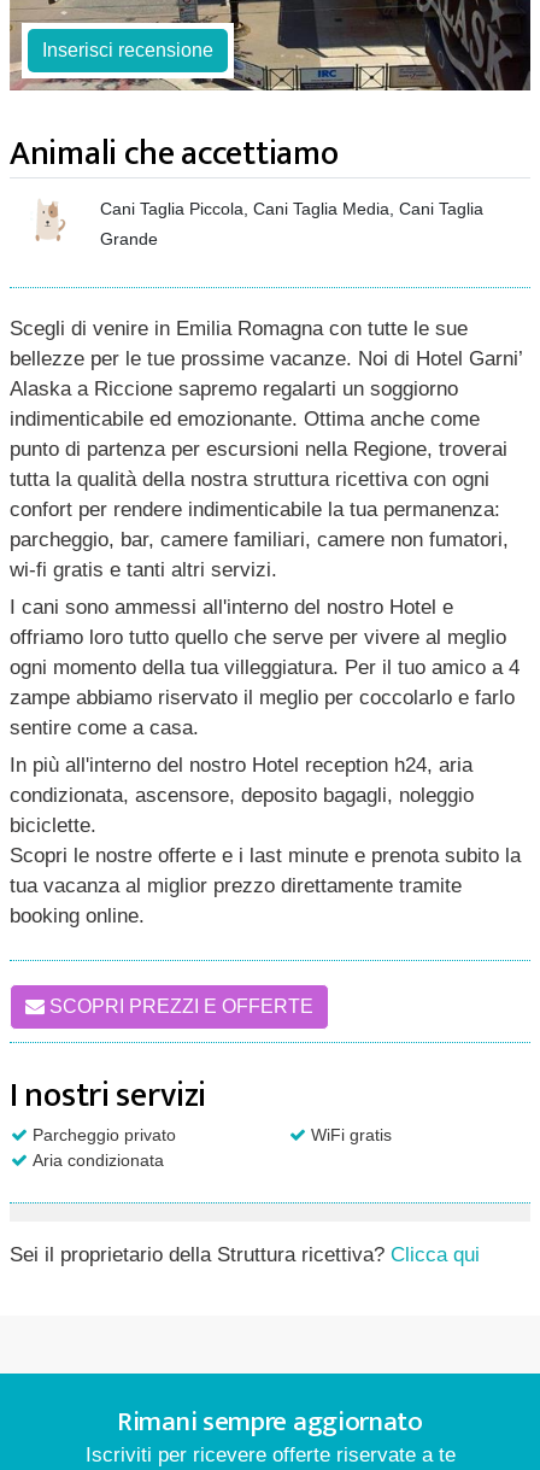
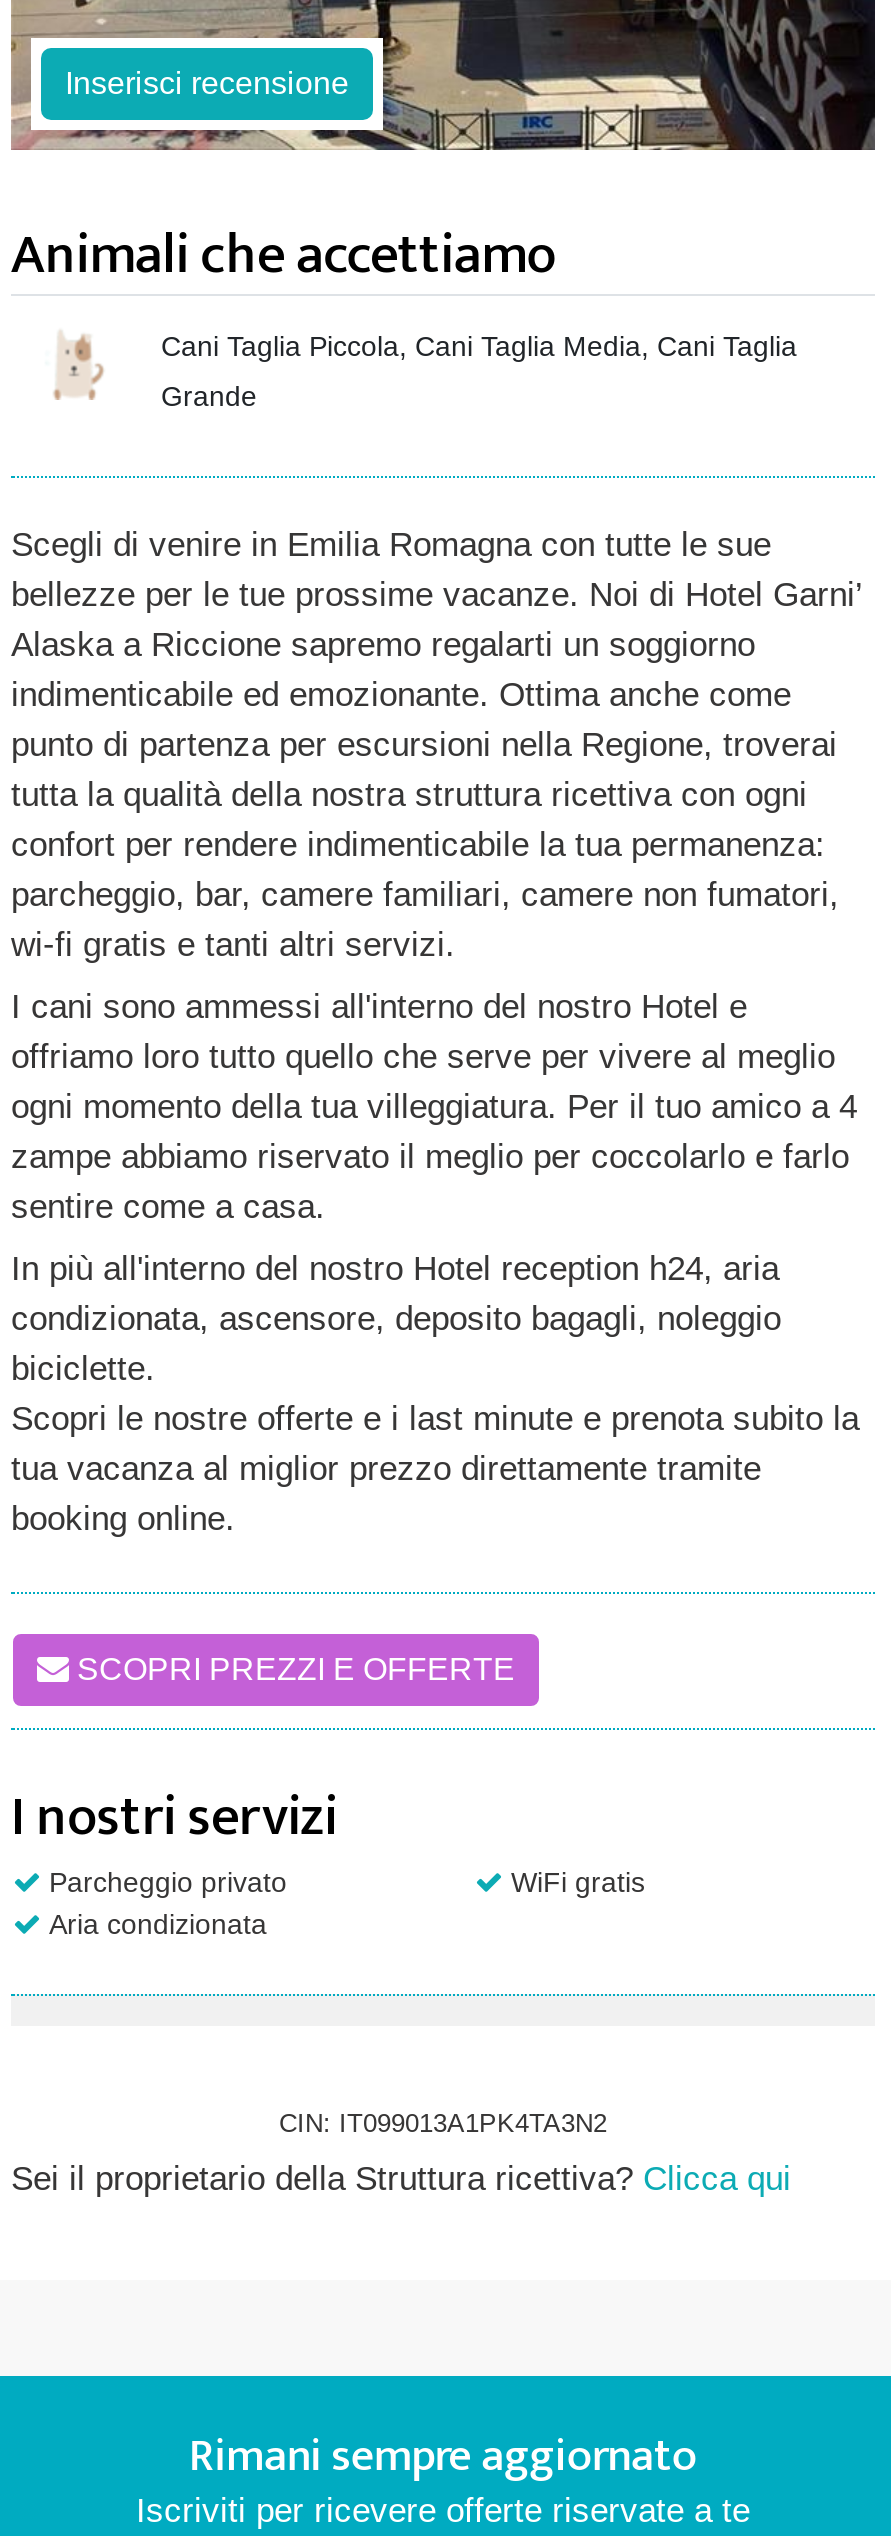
none -> [279,2108,607,2138] CIN: IT099013A1PK4TA3N2

